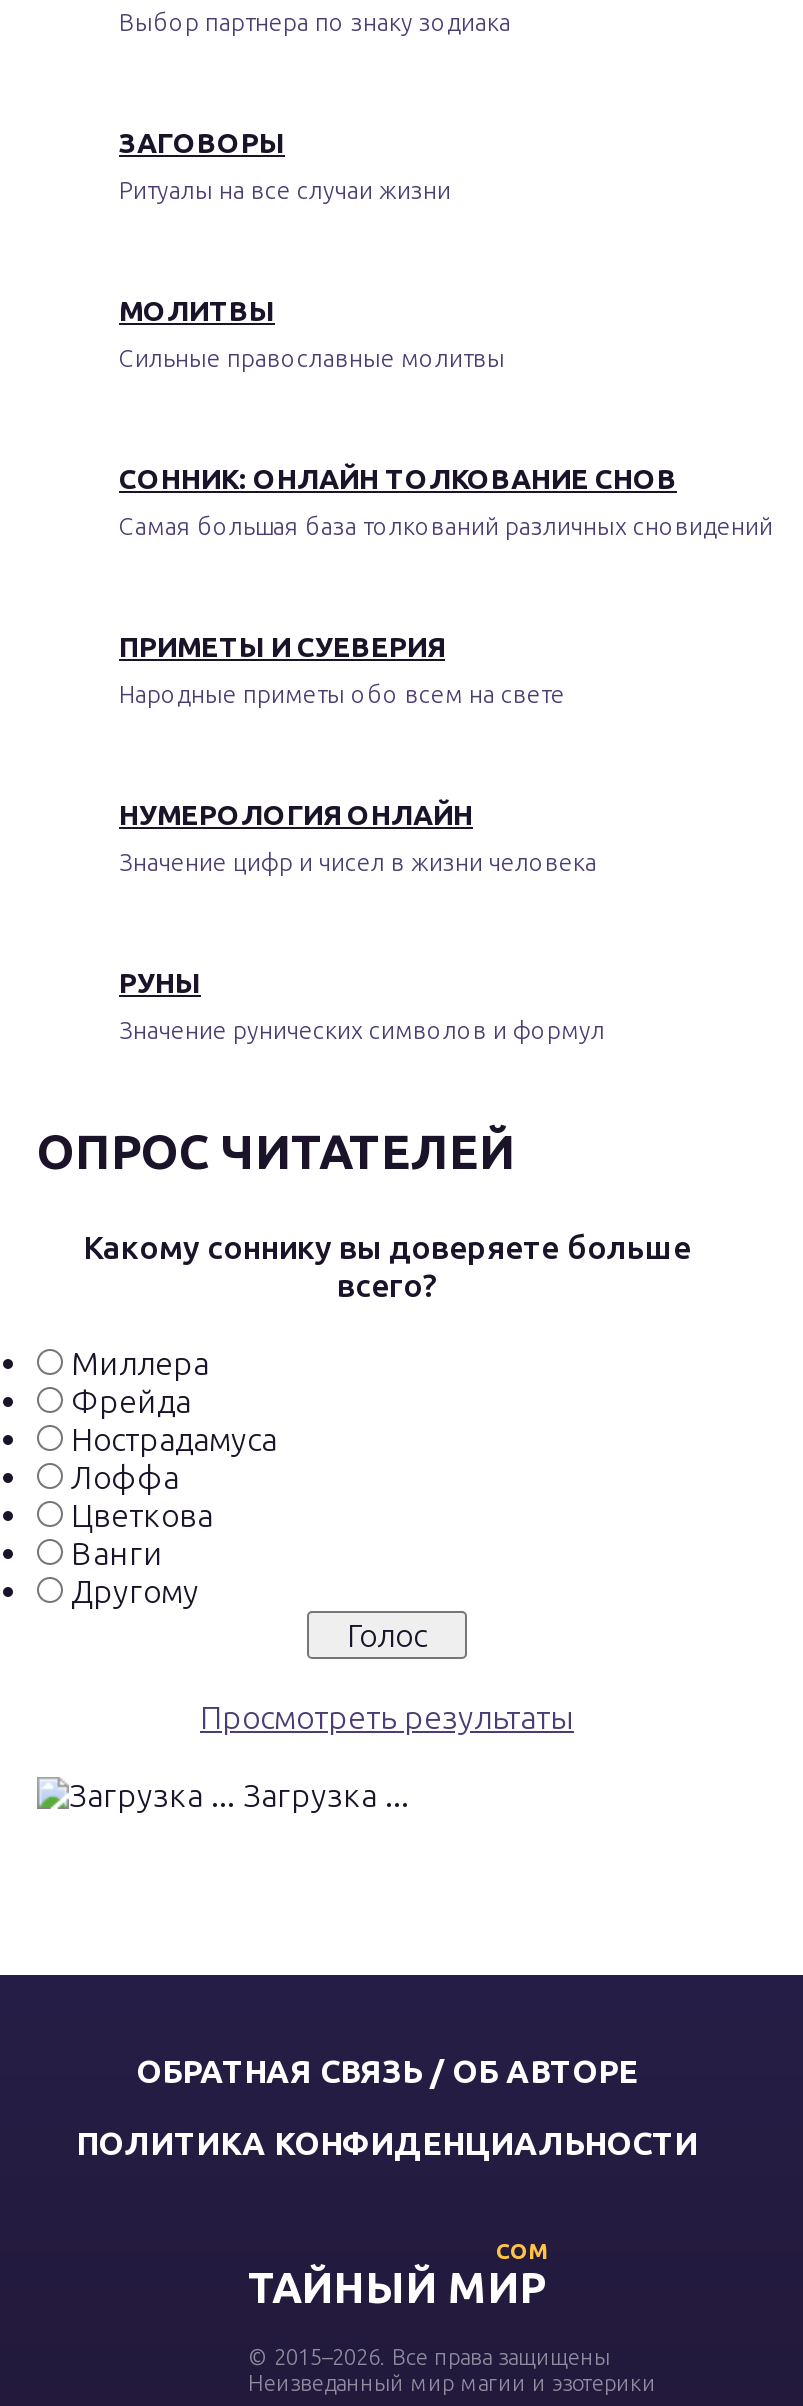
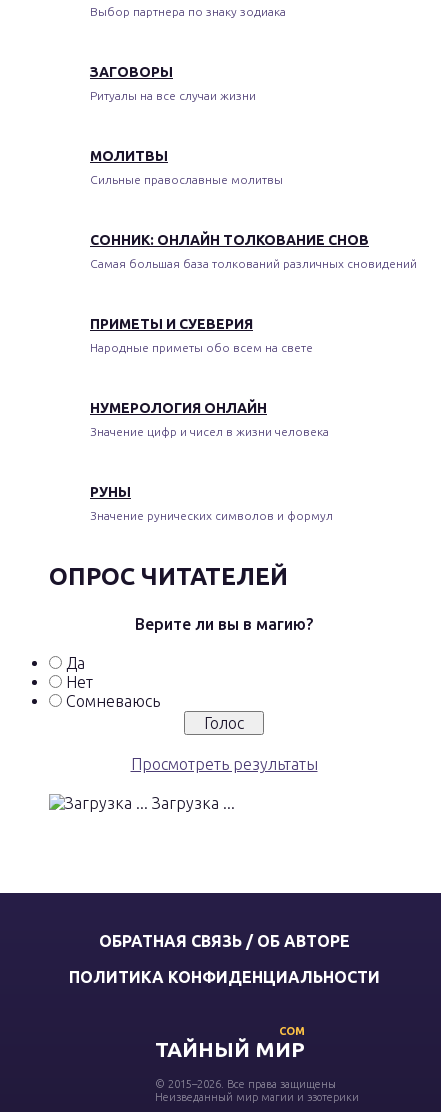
[83,1229,691,1303] Какому соннику вы доверяете больше | всего? -> [135,615,313,633] Верите ли вы в магию?
[71,1345,277,1609] Миллера | Фрейда | Нострадамуса | Лоффа | Цветкова | Ванги | Другому -> [66,654,160,710] Да | Нет | Сомневаюсь

